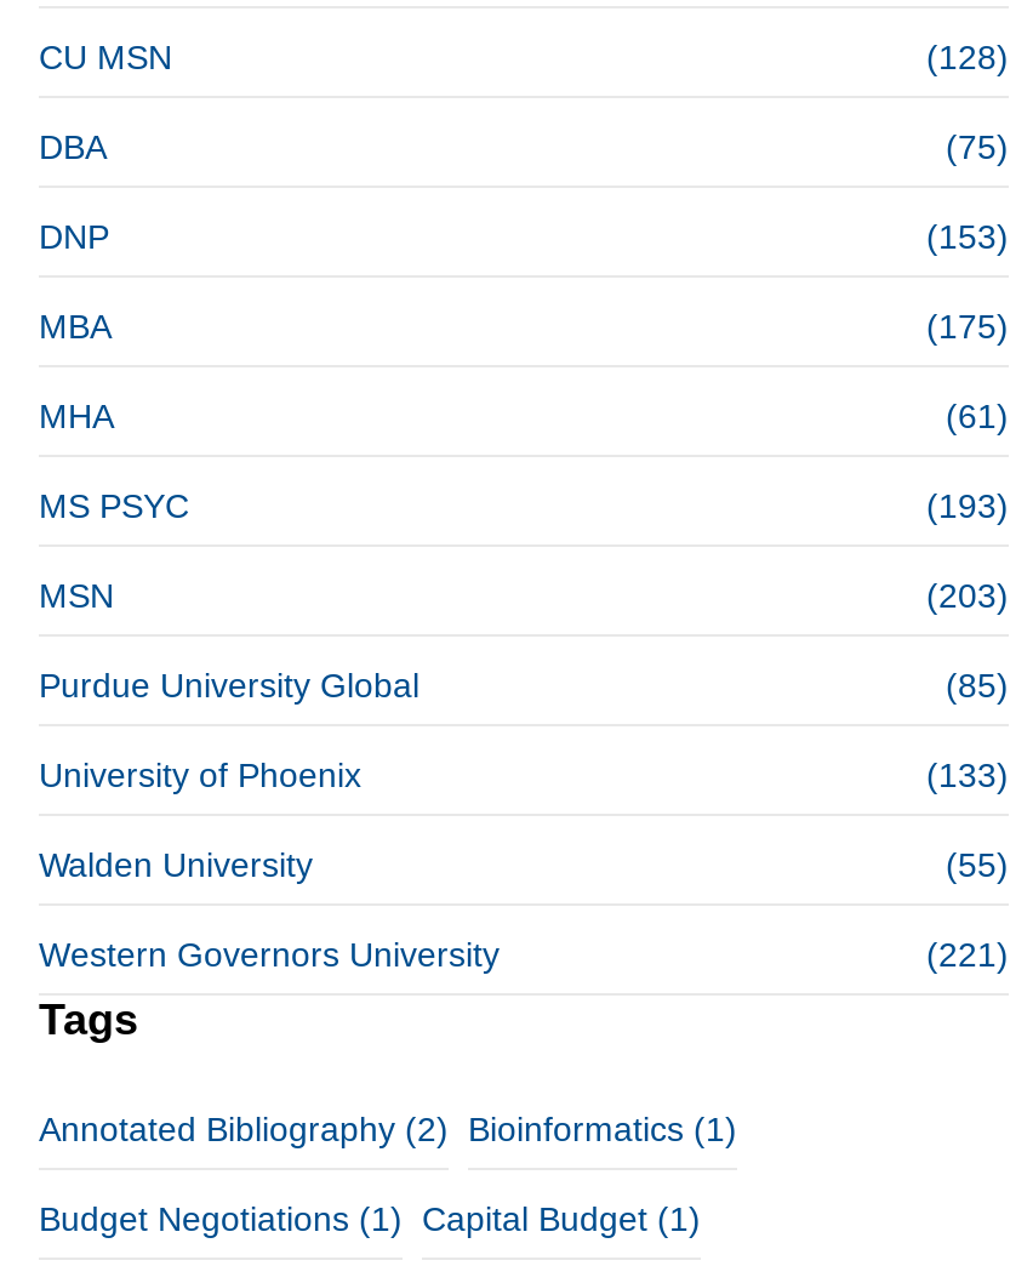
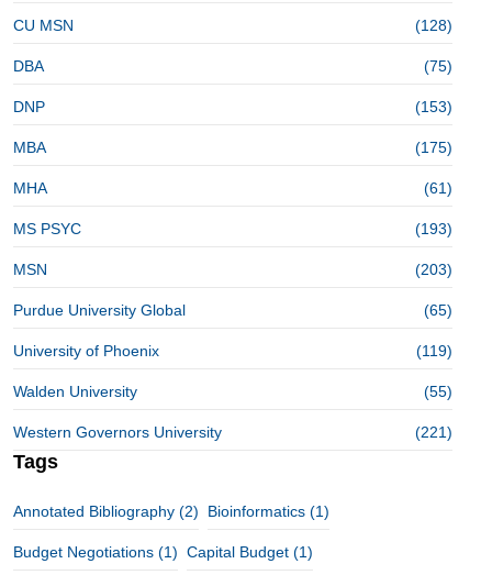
[936,665,1009,704] (85) -> [420,301,452,318] (65)
[917,755,1009,793] (133) -> [412,341,452,359] (119)

